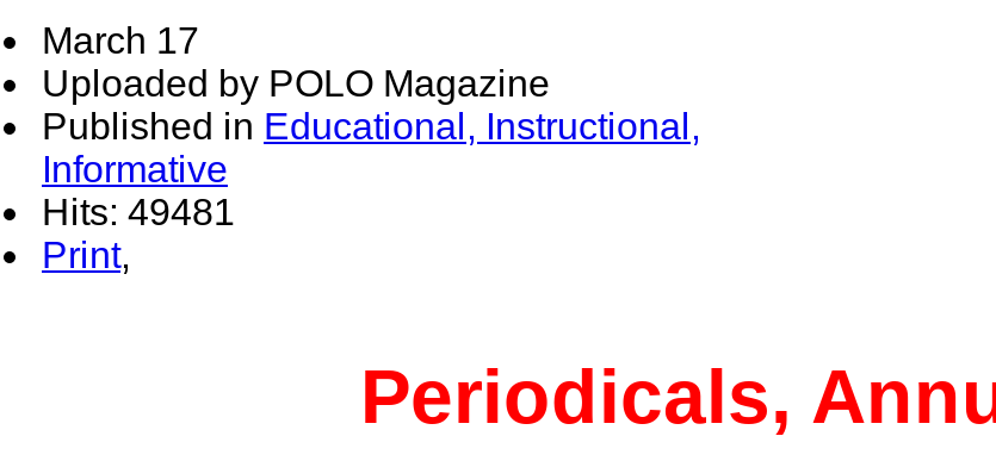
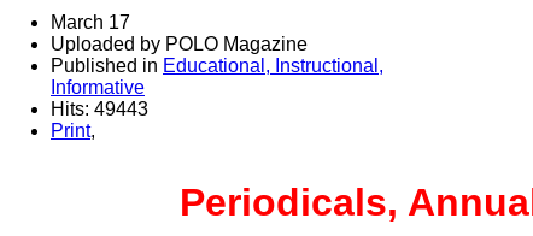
[42,192,235,232] Hits: 49481 -> [51,99,148,119] Hits: 49443

